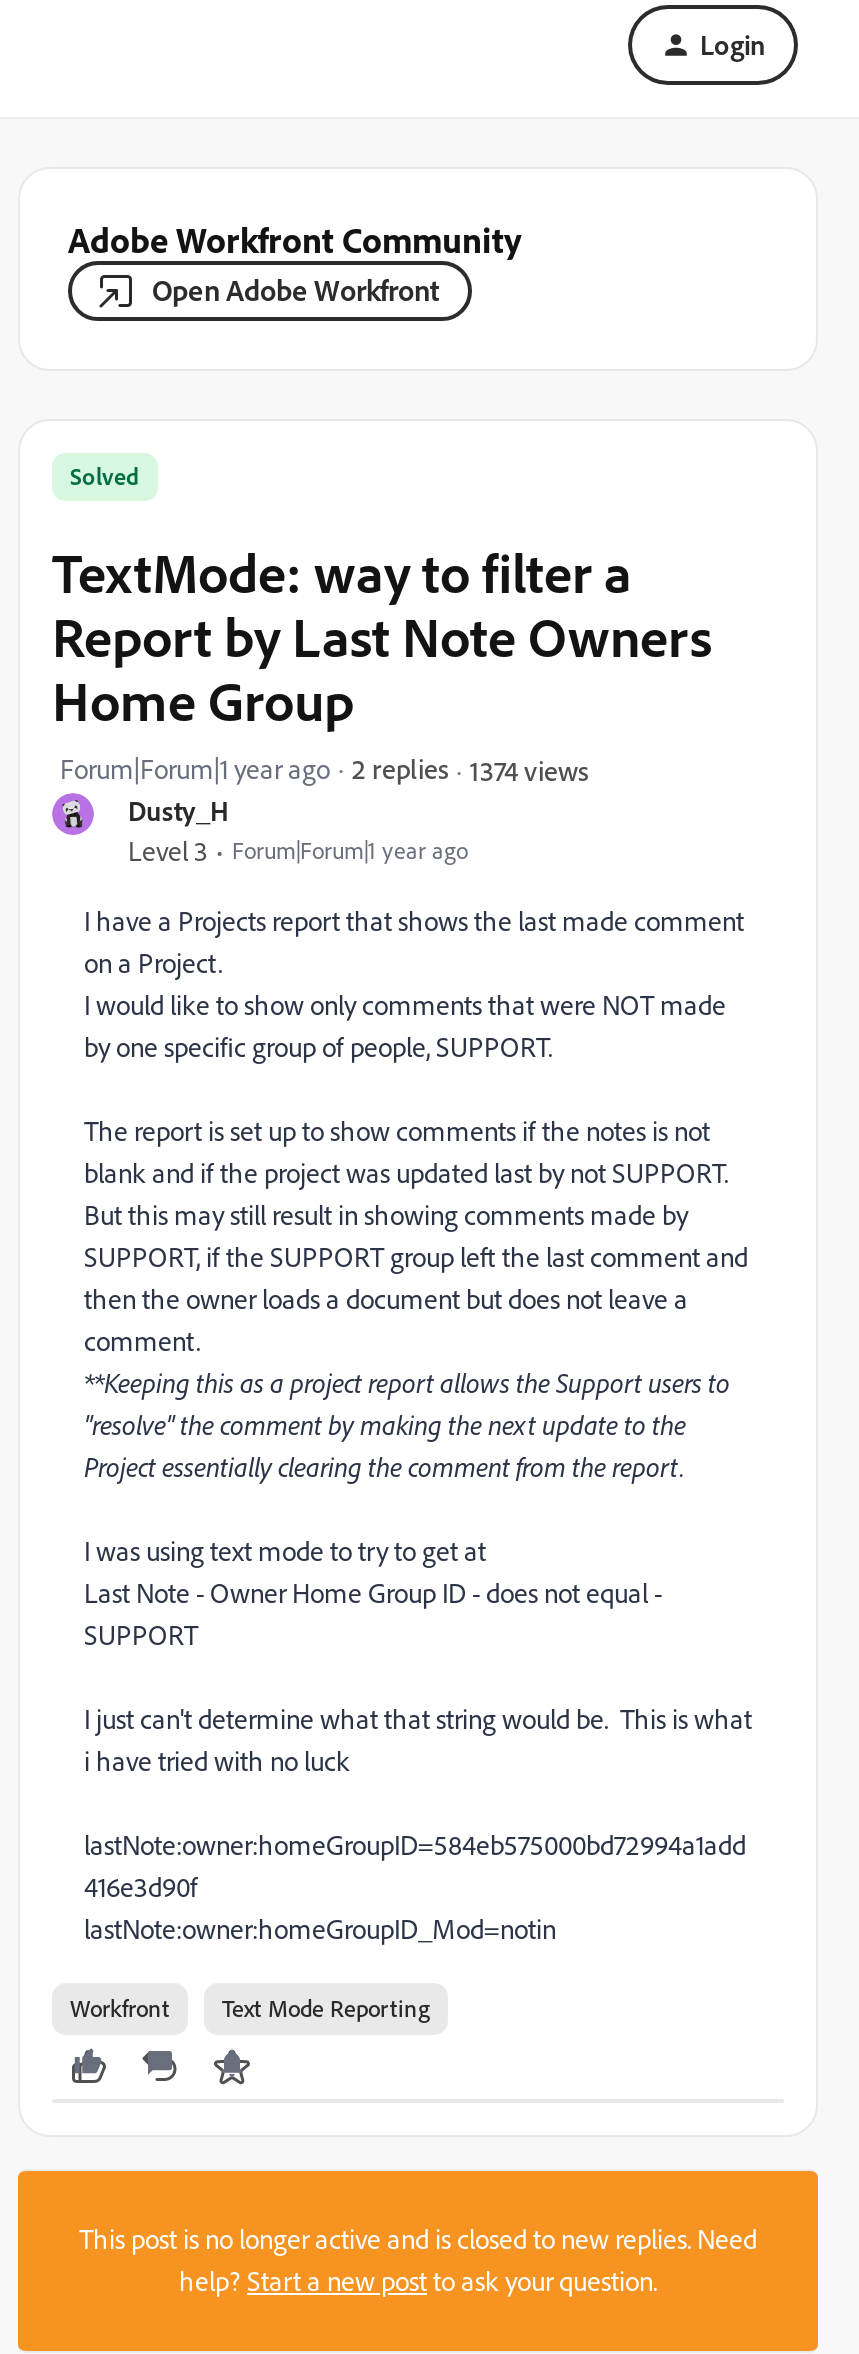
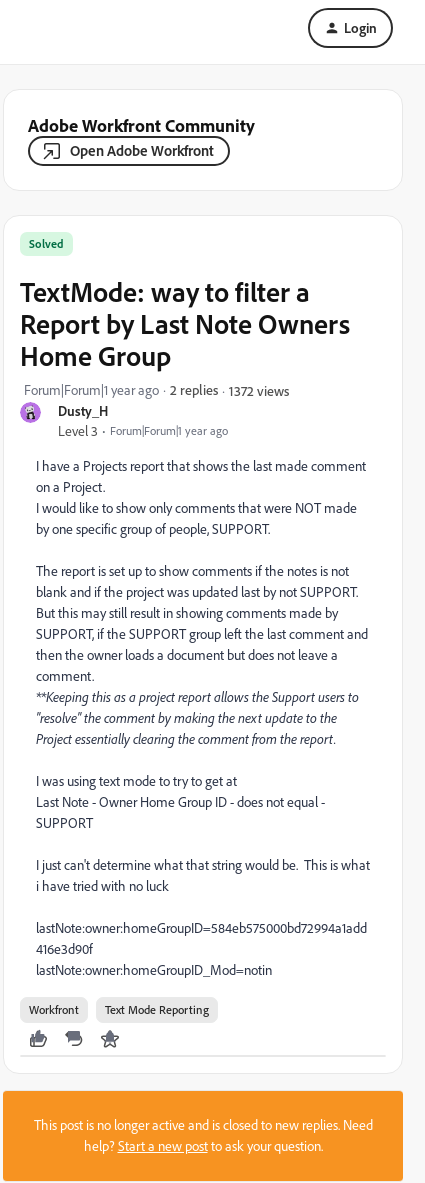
[470,752,588,786] 1374 views -> [229,381,289,398] 1372 views

